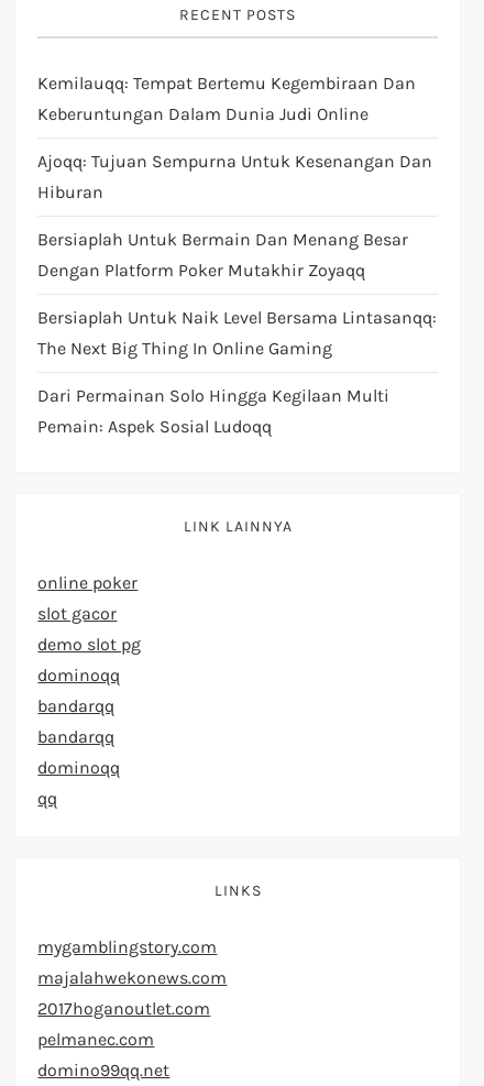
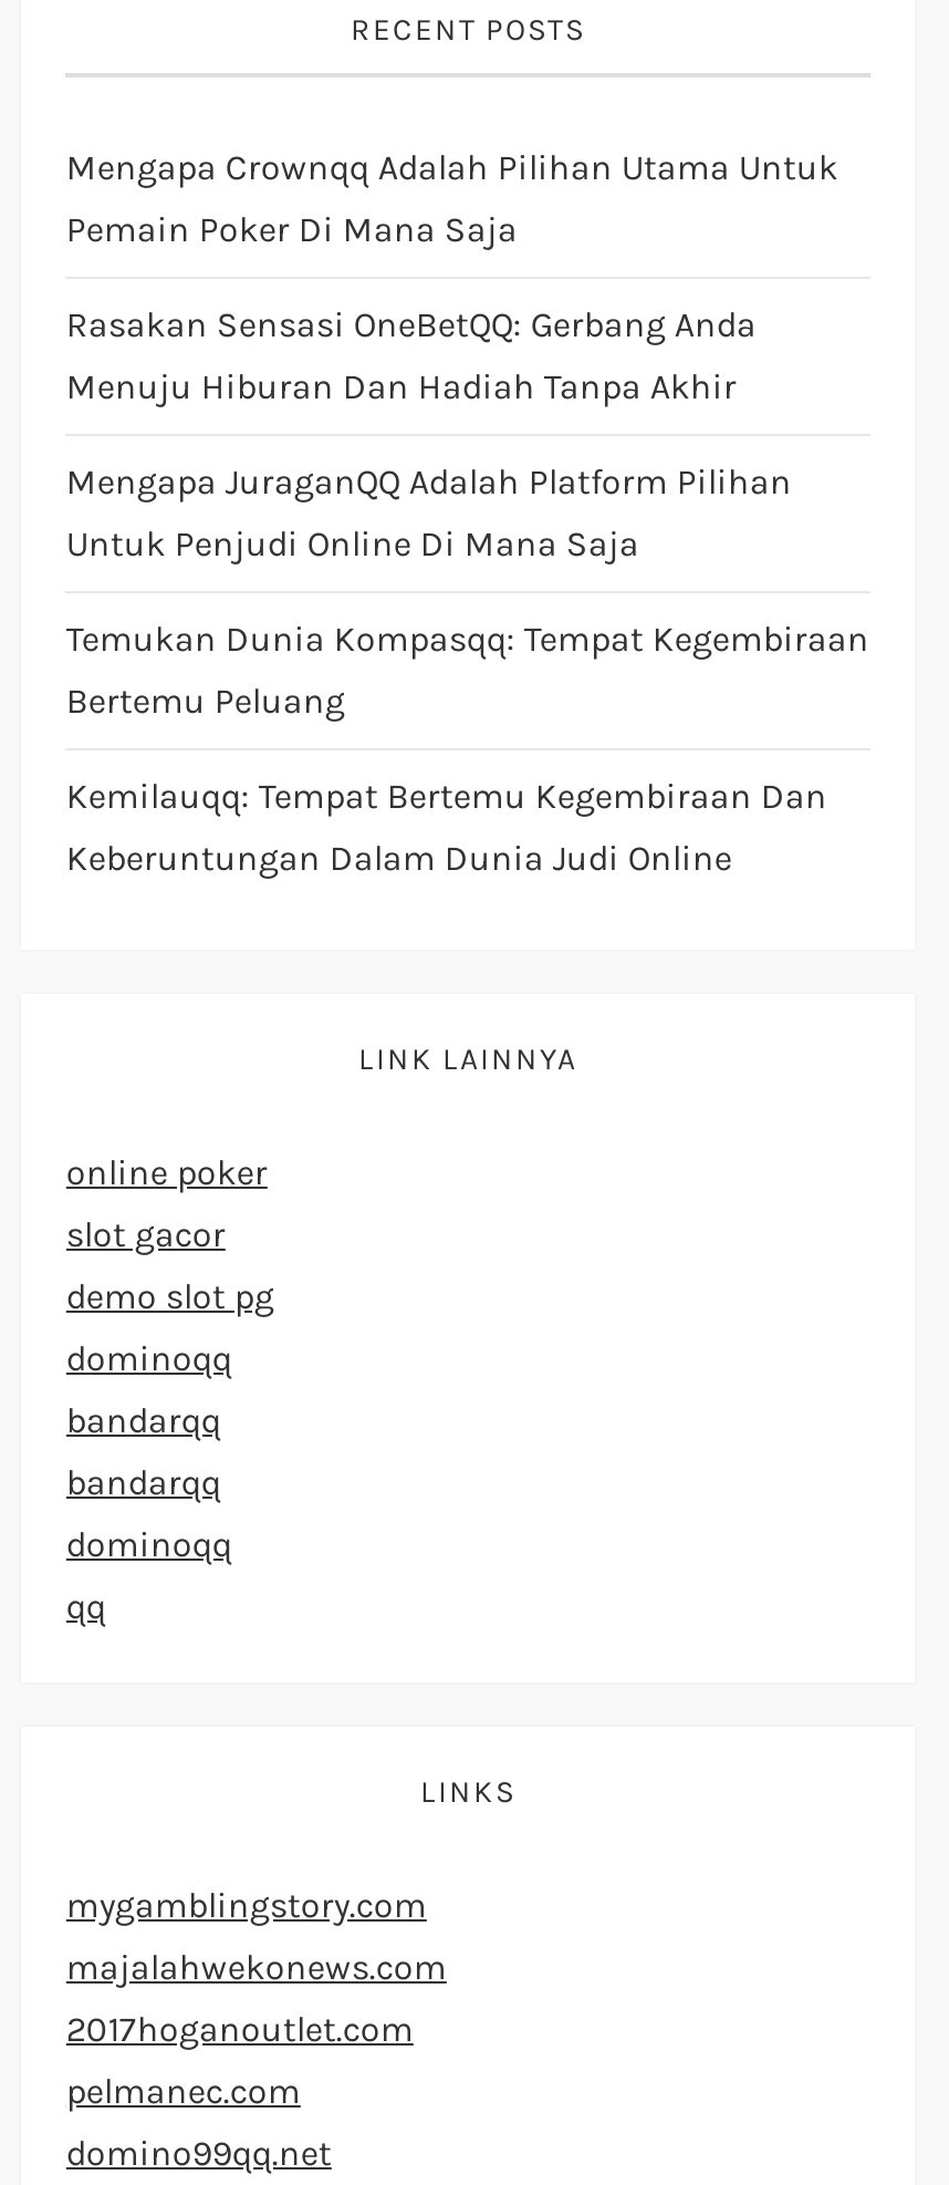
moved [38,73,416,125] -> [66,776,827,880]: Kemilauqq: Tempat Bertemu Kegembiraan Dan | Keberuntungan Dalam Dunia Judi Online
none -> [66,147,869,723] Mengapa Crownqq Adalah Pilihan Utama Untuk | Pemain Poker Di Mana Saja | Rasakan Sensasi OneBetQQ: Gerbang Anda | Menuju Hiburan Dan Hadiah Tanpa Akhir | Mengapa JuraganQQ Adalah Platform Pilihan | Untuk Penjudi Online Di Mana Saja | Temukan Dunia Kompasqq: Tempat Kegembiraan | Bertemu Peluang
[38,151,437,437] Ajoqq: Tujuan Sempurna Untuk Kesenangan Dan | Hiburan | Bersiaplah Untuk Bermain Dan Menang Besar | Dengan Platform Poker Mutakhir Zoyaqq | Bersiaplah Untuk Naik Level Bersama Lintasanqq: | The Next Big Thing In Online Gaming | Dari Permainan Solo Hingga Kegilaan Multi | Pemain: Aspek Sosial Ludoqq -> none

